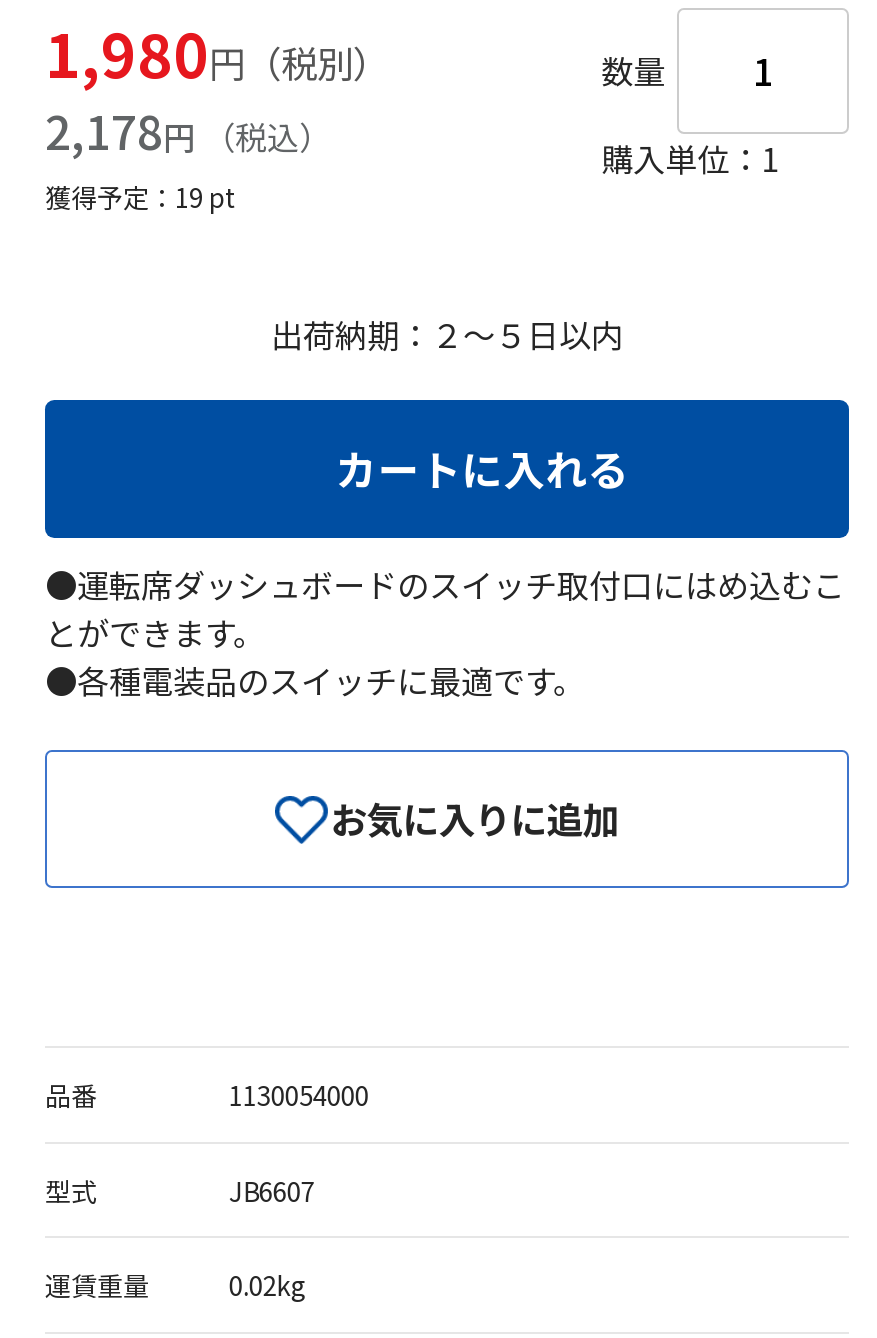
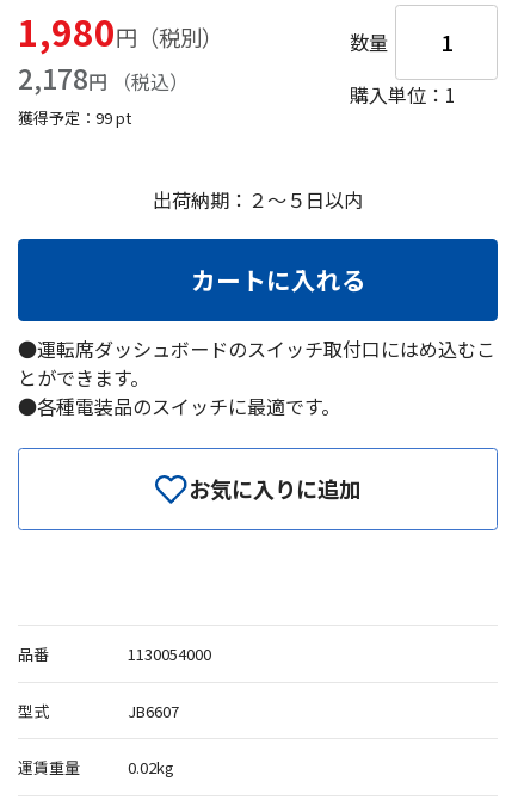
[45,177,235,215] 獲得予定：19 pt -> [18,106,131,128] 獲得予定：99 pt

